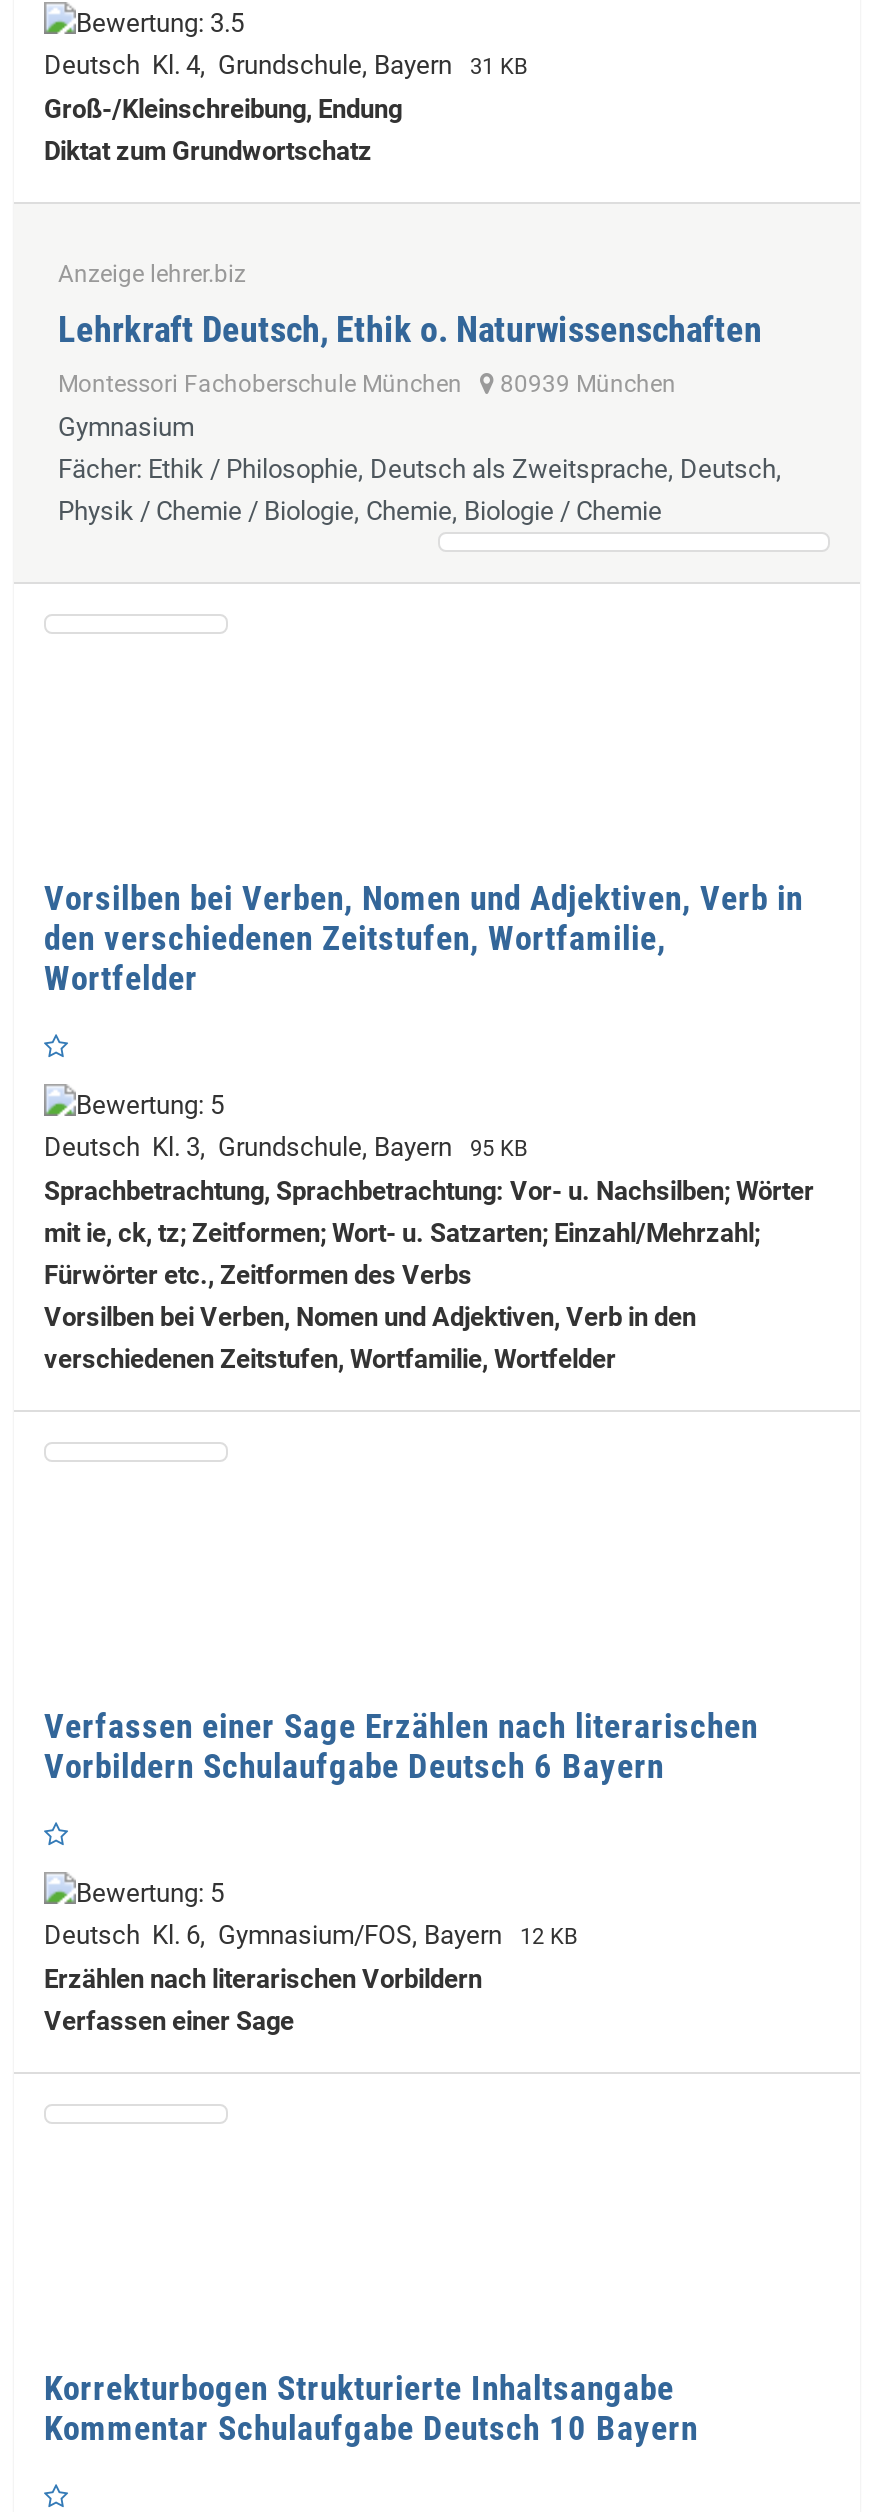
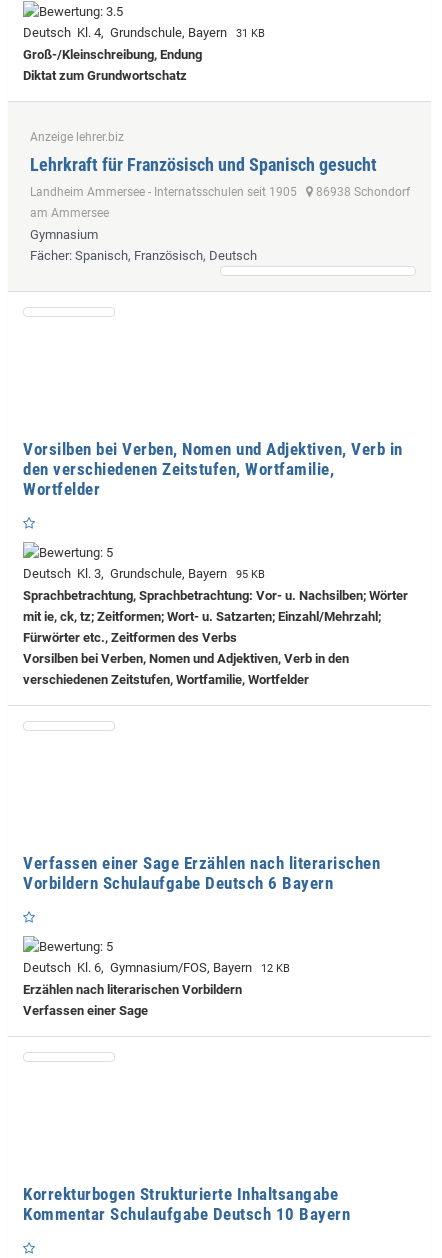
[58,308,762,398] Lehrkraft Deutsch, Ethik o. Naturwissenschaften | Montessori Fachoberschule München 80939 München -> [30,154,410,220] Lehrkraft für Französisch und Spanisch gesucht | Landheim Ammersee - Internatsschulen seit 1905 86938 Schondorf | am Ammersee
moved [58,412,194,442] -> [30,227,98,242]: Gymnasium
[58,454,782,526] Fächer: Ethik / Philosophie, Deutsch als Zweitsprache, Deutsch, | Physik / Chemie / Biologie, Chemie, Biologie / Chemie -> [30,248,257,263] Fächer: Spanisch, Französisch, Deutsch

